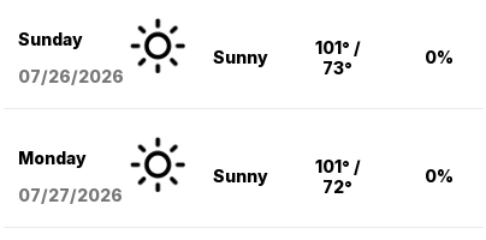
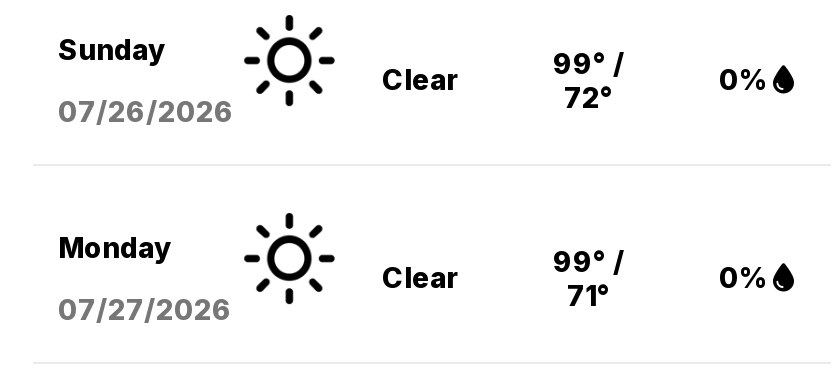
[214,38,361,79] Sunny | 101° / | 73° -> [382,47,625,115] Clear | 99° / | 72°
[214,157,361,197] Sunny | 101° / | 72° -> [382,245,625,313] Clear | 99° / | 71°

